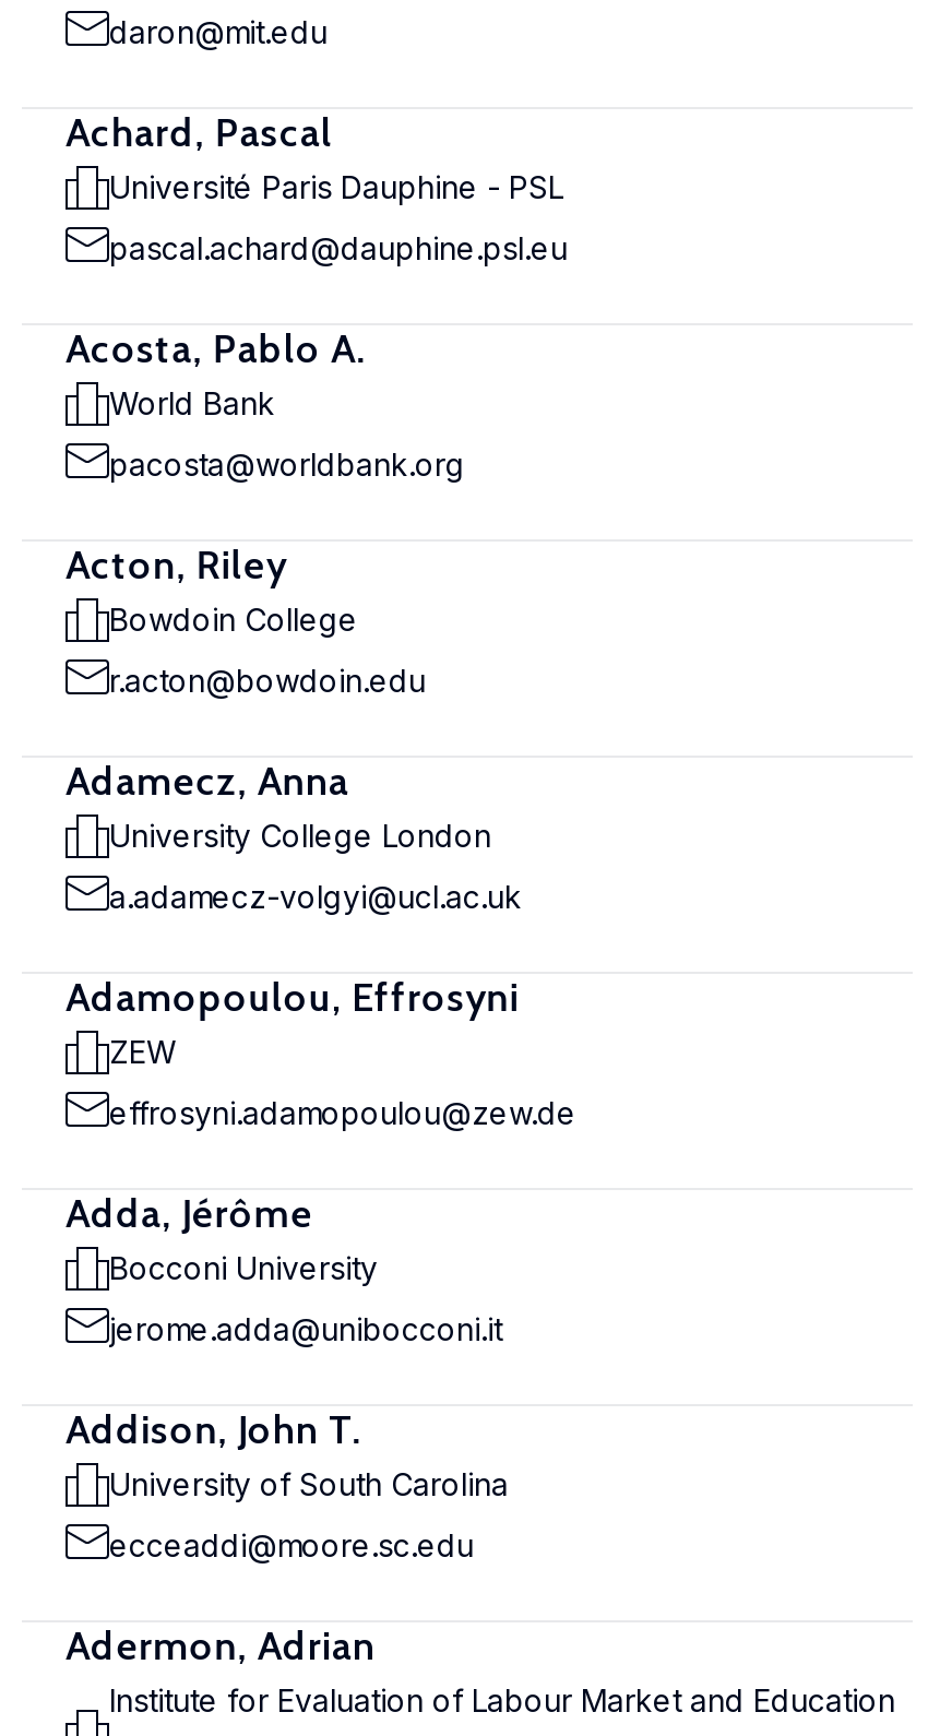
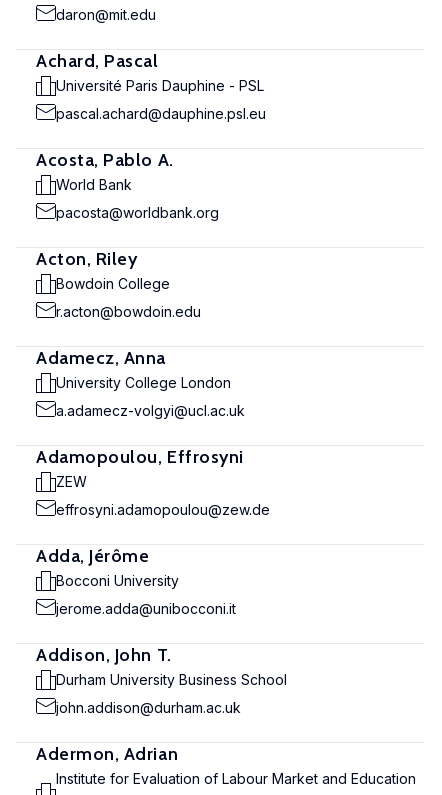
[109,1465,509,1502] University of South Carolina -> [56,671,287,688] Durham University Business School
[109,1526,474,1563] ecceaddi@moore.sc.edu -> [56,699,241,716] john.addison@durham.ac.uk

